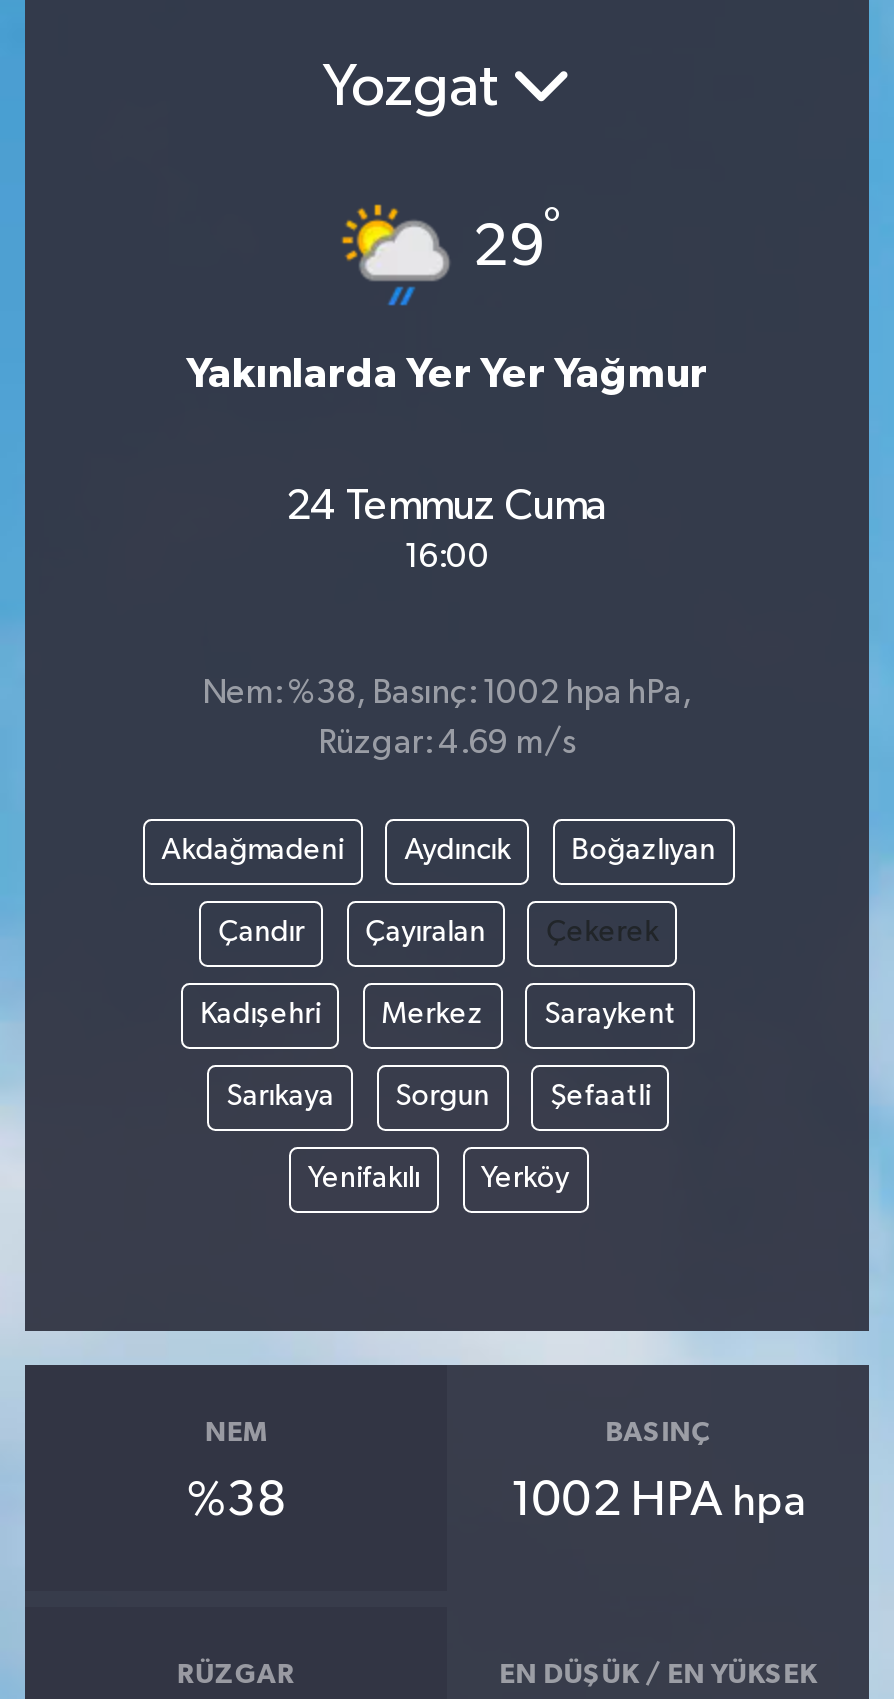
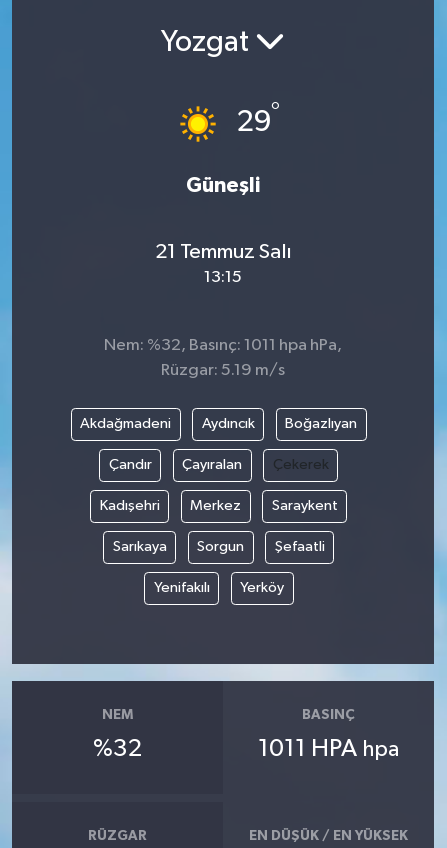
[186,203,708,394] [image] | Yakınlarda Yer Yer Yağmur -> [171,101,260,196] [image] | Güneşli
[286,485,608,575] 24 Temmuz Cuma | 16:00 -> [154,241,291,286] 21 Temmuz Salı | 13:15
[202,676,692,710] Nem: %38, Basınç: 1002 hpa hPa, -> [104,337,342,354] Nem: %32, Basınç: 1011 hpa hPa,
[318,726,576,760] Rüzgar: 4.69 m/s -> [161,362,285,379] Rüzgar: 5.19 m/s
[187,1477,285,1525] %38 -> [93,737,142,761] %32
[510,1477,806,1525] 1002 HPA hpa -> [258,737,399,761] 1011 HPA hpa

